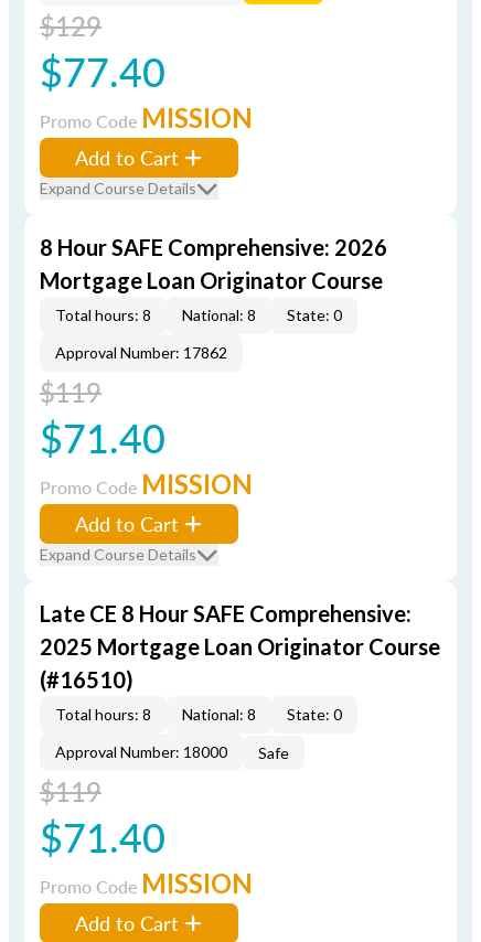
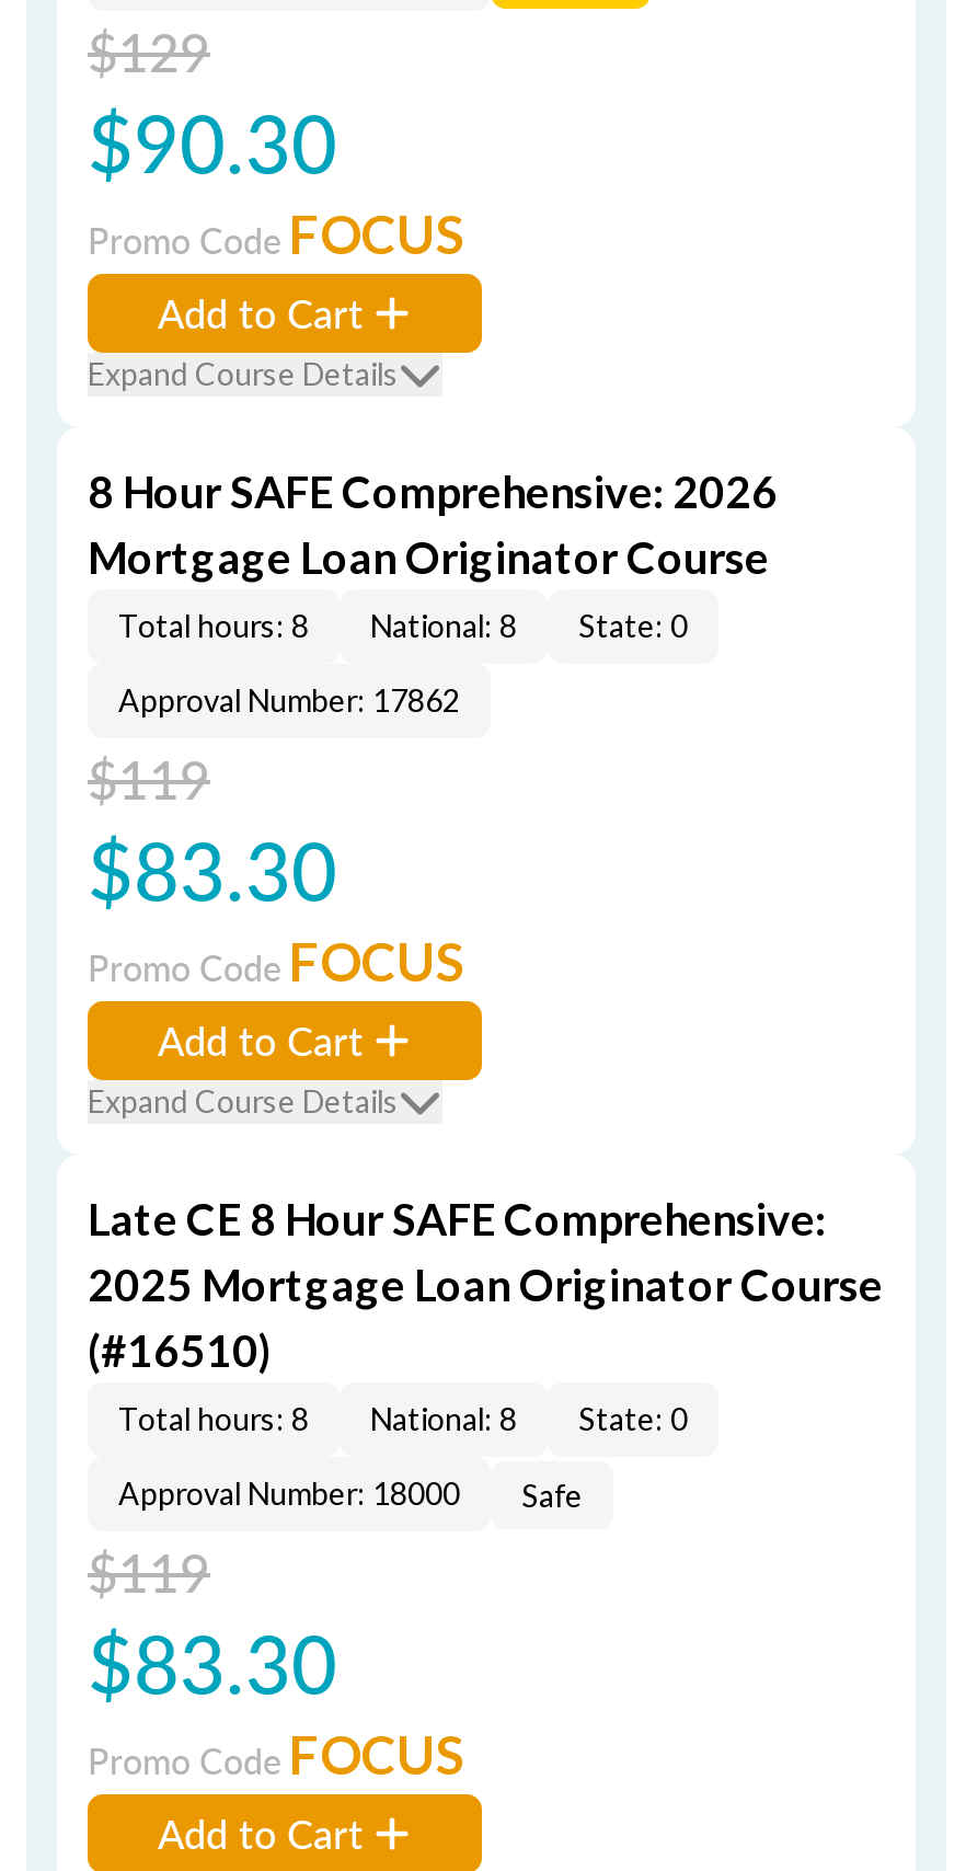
[40,43,165,99] $77.40 -> [88,85,337,197] $90.30
[40,101,253,133] Promo Code MISSION -> [88,202,464,265] Promo Code FOCUS
[40,409,165,465] $71.40 -> [88,813,337,925] $83.30
[40,468,253,500] Promo Code MISSION -> [88,929,464,992] Promo Code FOCUS
[40,809,165,865] $71.40 -> [88,1606,337,1718] $83.30
[40,867,253,899] Promo Code MISSION -> [88,1722,464,1786] Promo Code FOCUS

